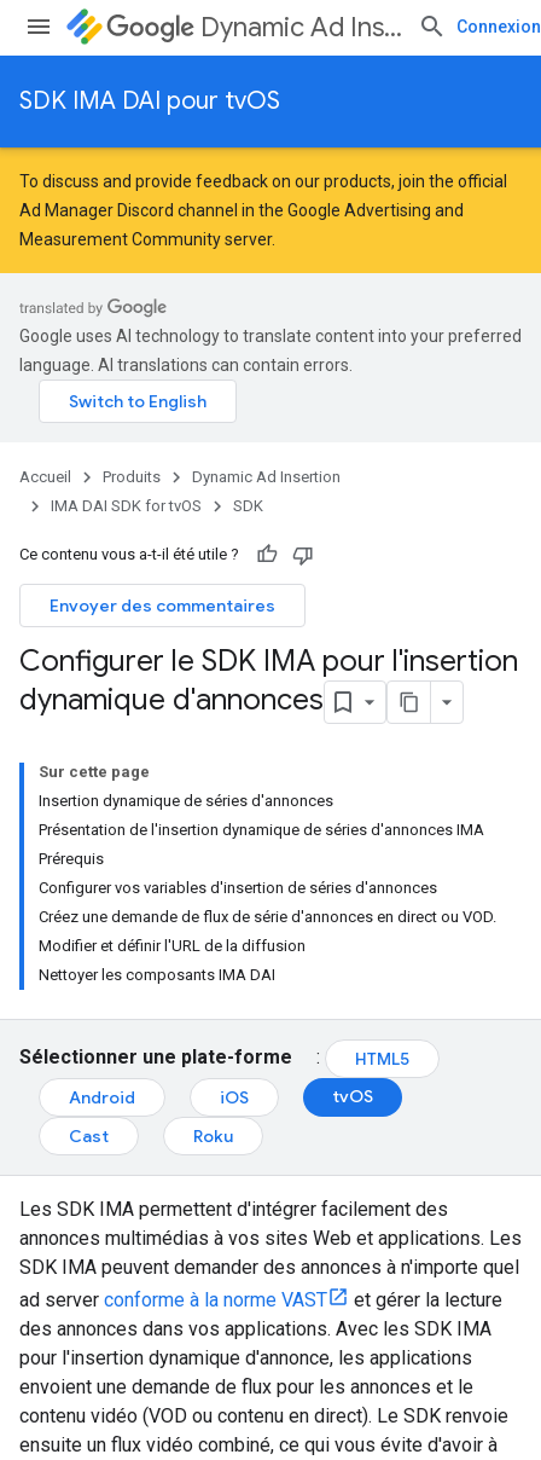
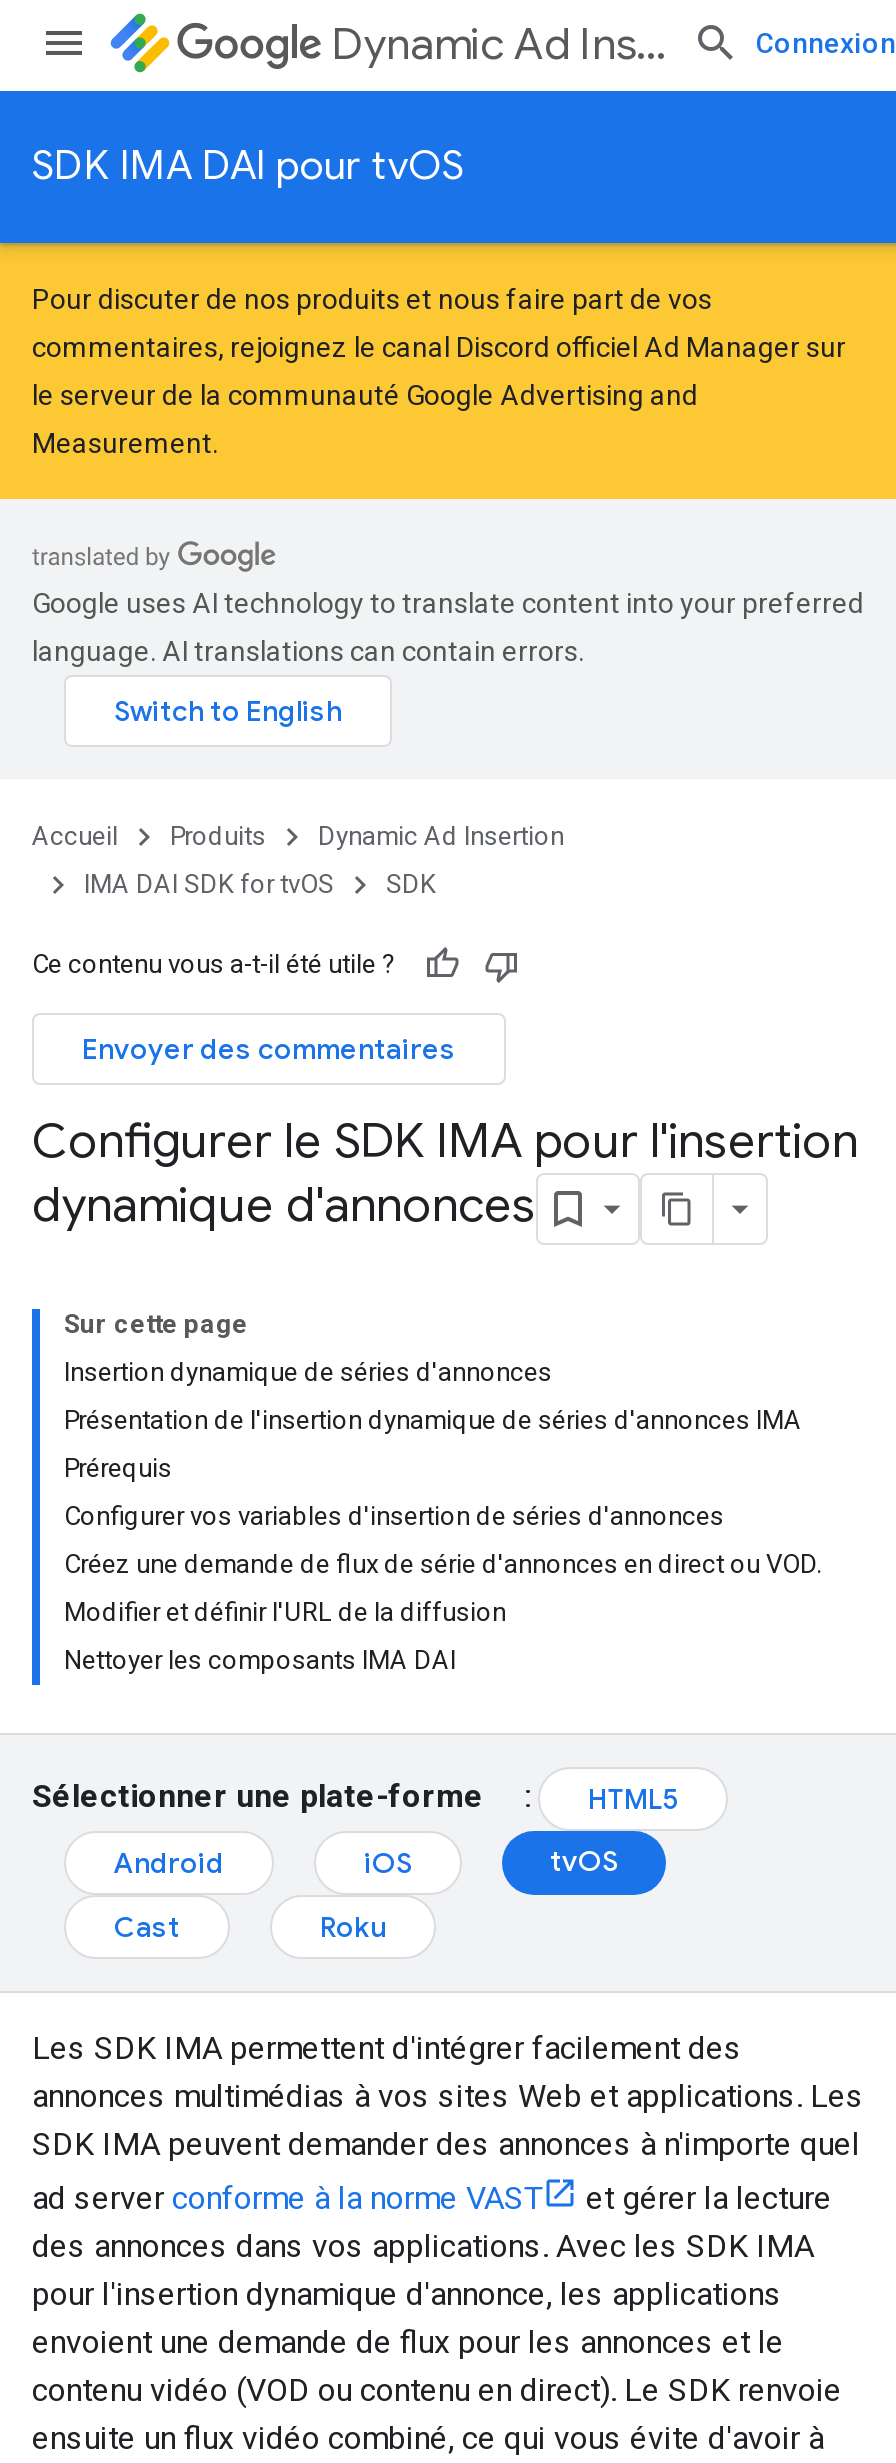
[19,172,507,249] To discuss and provide feedback on our products, join the official | Ad Manager Discord channel in the Google Advertising and | Measurement Community server. -> [32,283,846,459] Pour discuter de nos produits et nous faire part de vos | commentaires, rejoignez le canal Discord officiel Ad Manager sur | le serveur de la communauté Google Advertising and | Measurement.

